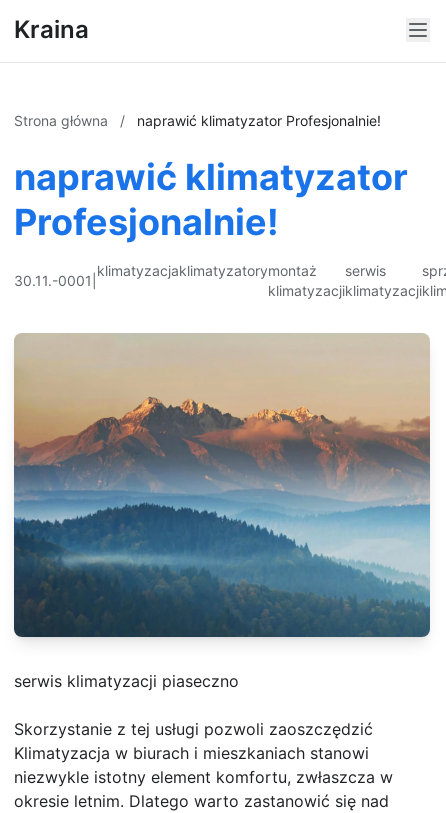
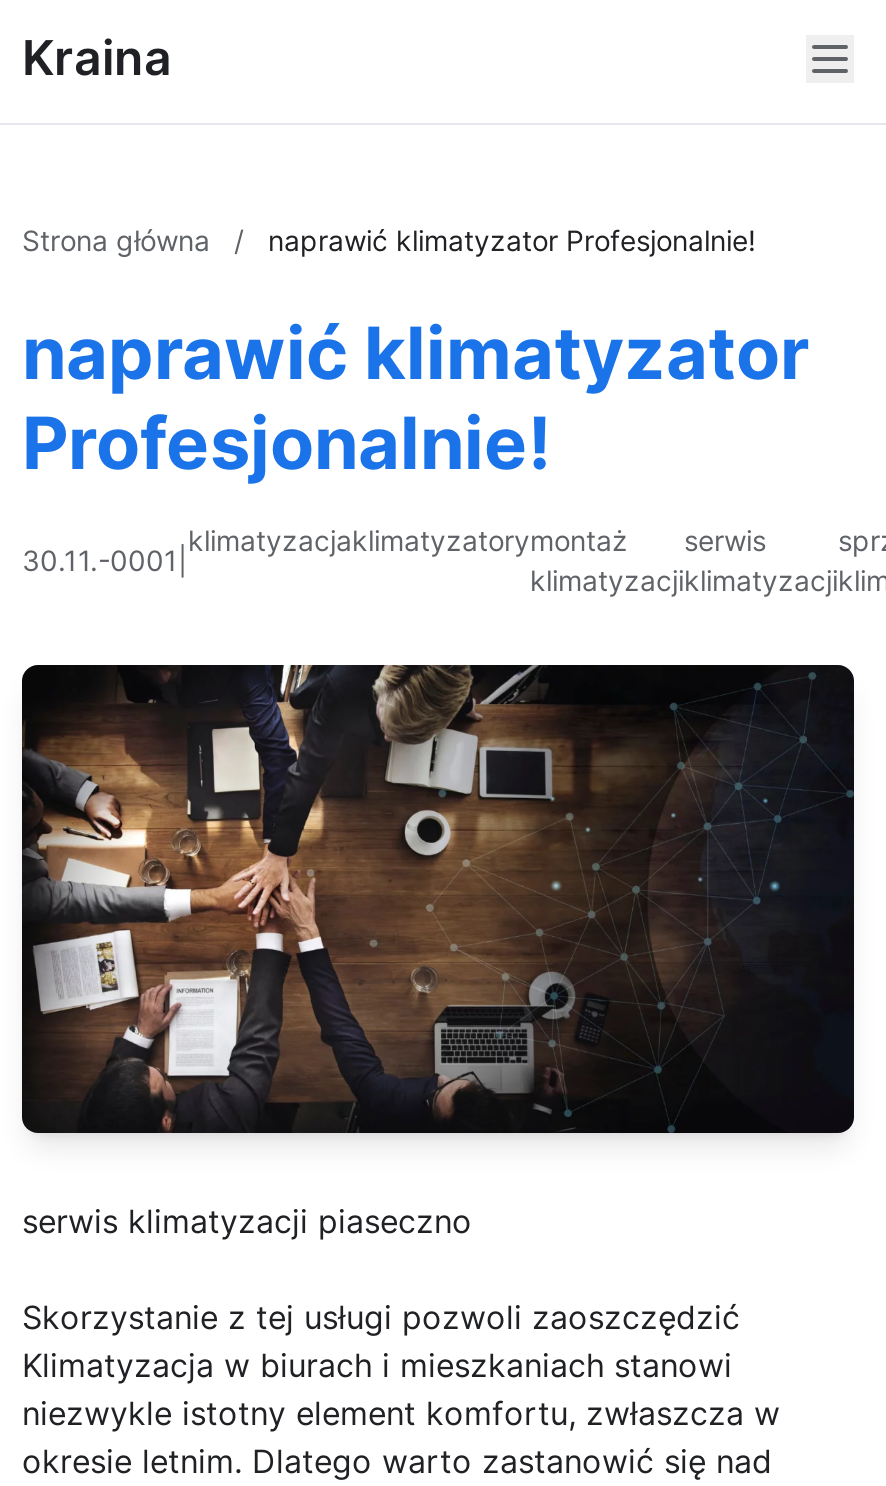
[13,334,431,638] [image] -> [20,665,856,1135] [image]

